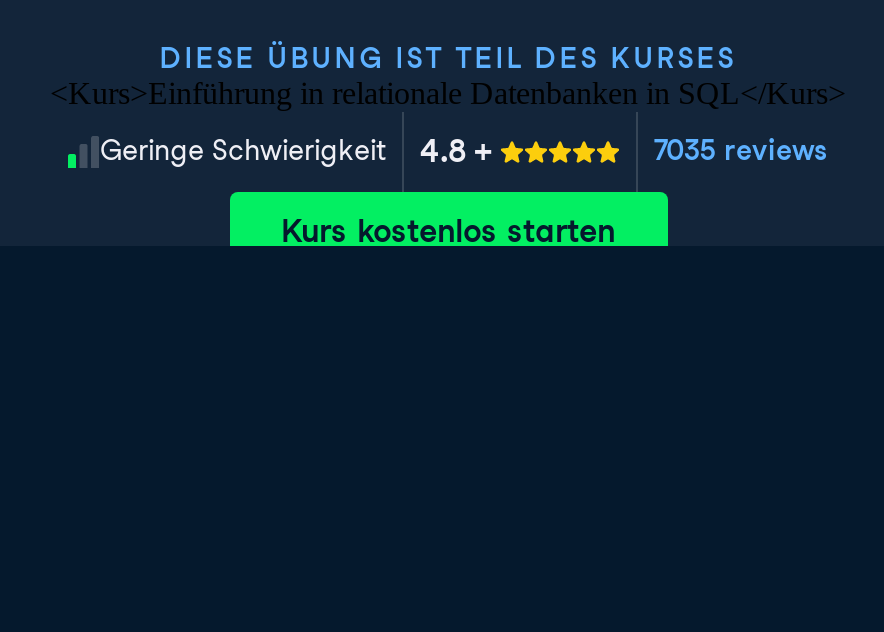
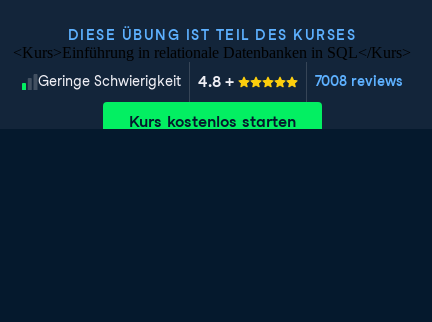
[654,135,828,167] 7035 reviews -> [314,73,402,89] 7008 reviews

